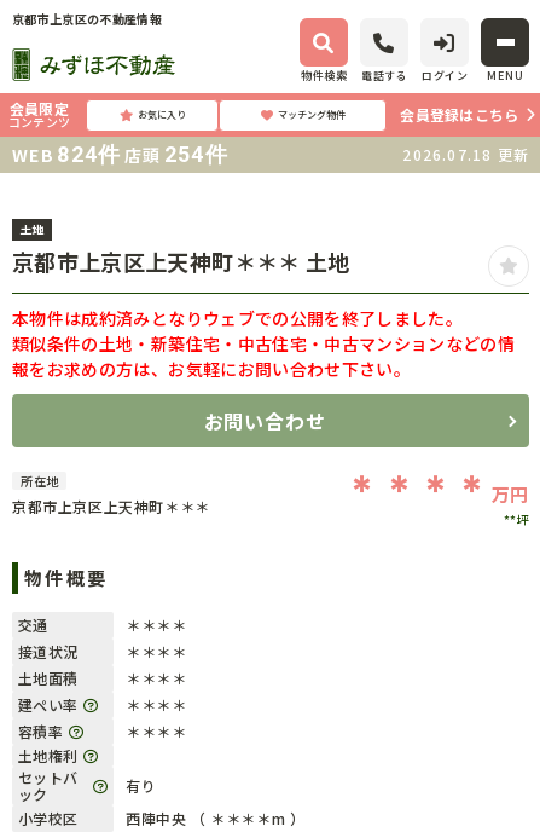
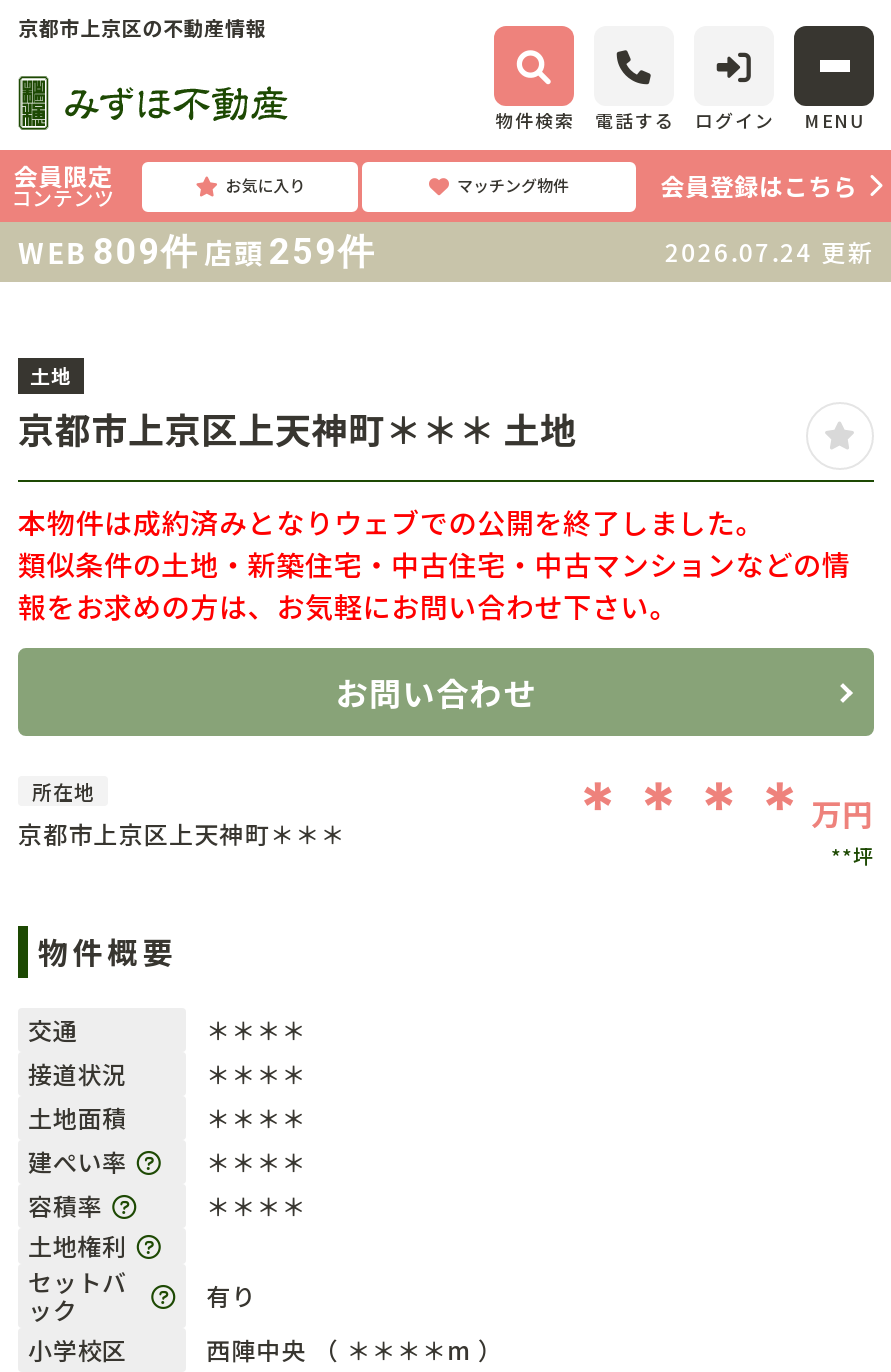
[12,141,229,167] WEB 824件 店頭 254件 -> [18,230,376,272] WEB 809件 店頭 259件
[403,144,529,164] 2026.07.18更新 -> [665,234,874,268] 2026.07.24更新

